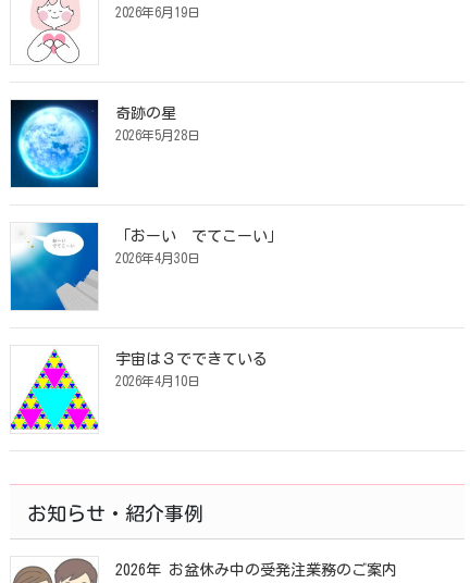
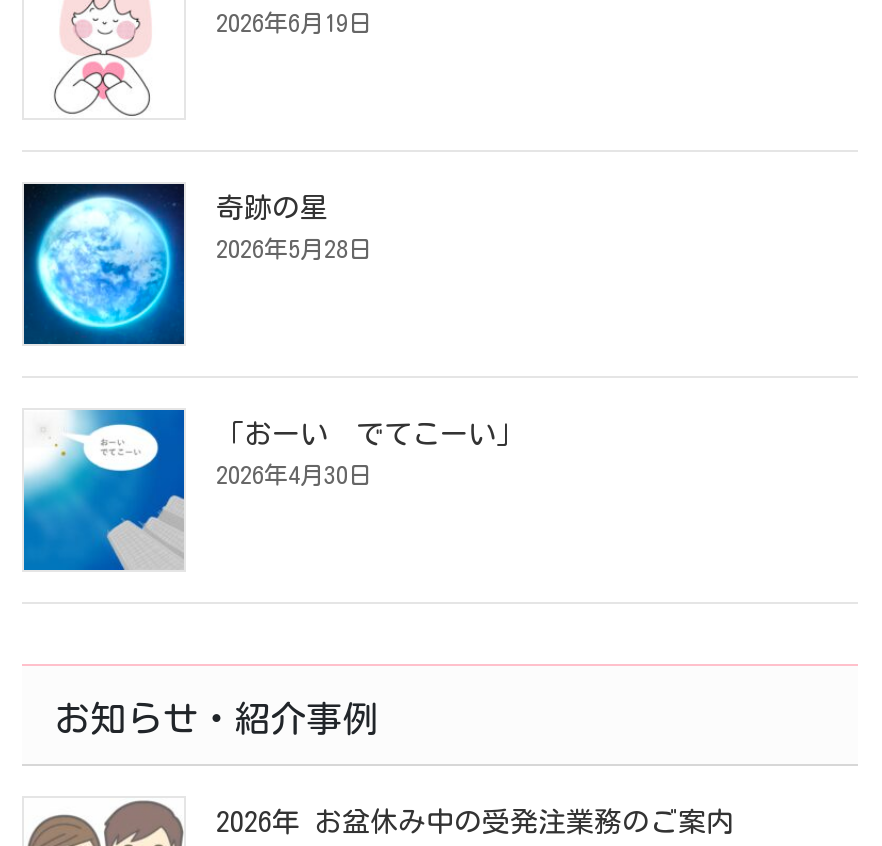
[10,349,268,431] [image] | 宇宙は３でできている | 2026年4月10日 -> none

